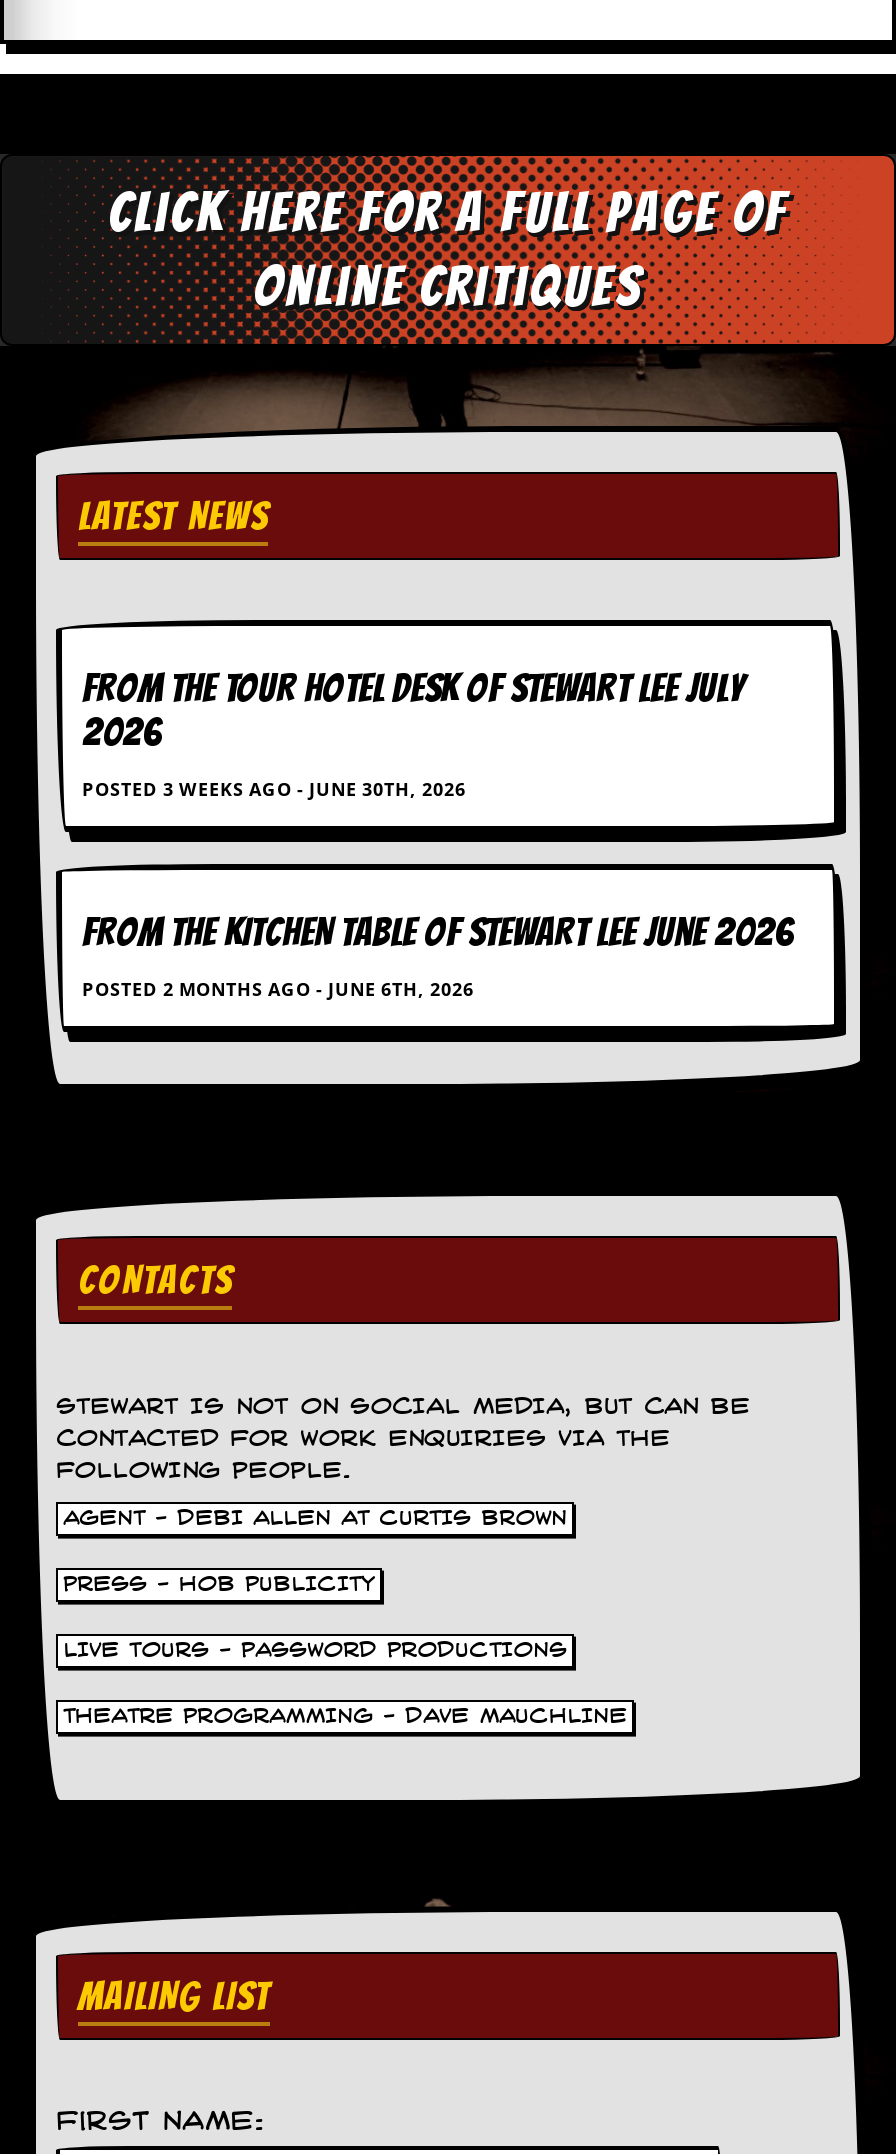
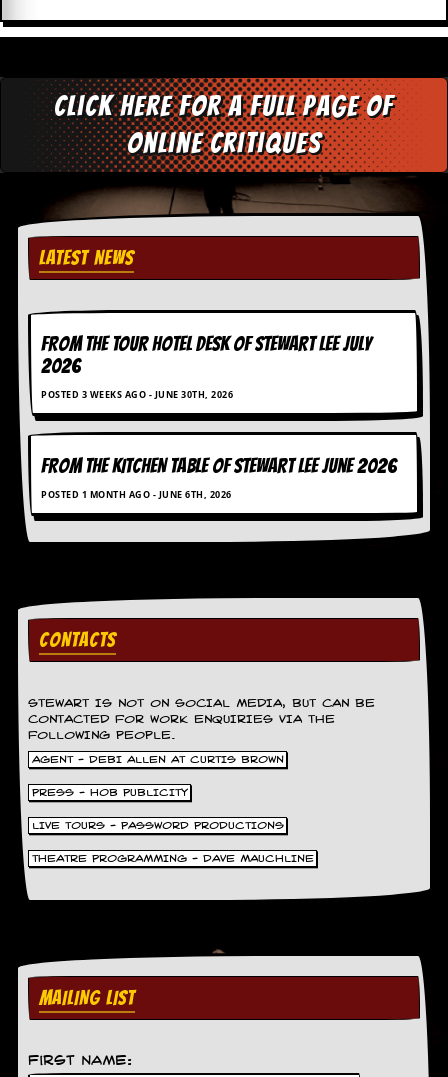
[82,976,474,1002] POSTED 2 MONTHS AGO - JUNE 6TH, 2026 -> [41,488,231,501] POSTED 1 MONTH AGO - JUNE 6TH, 2026

